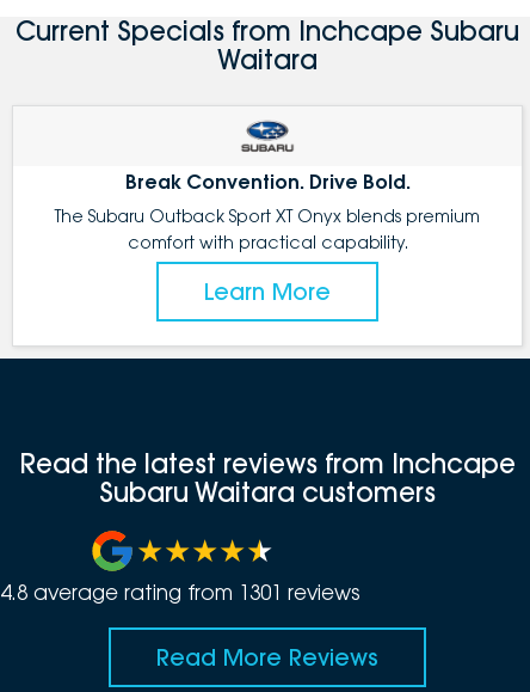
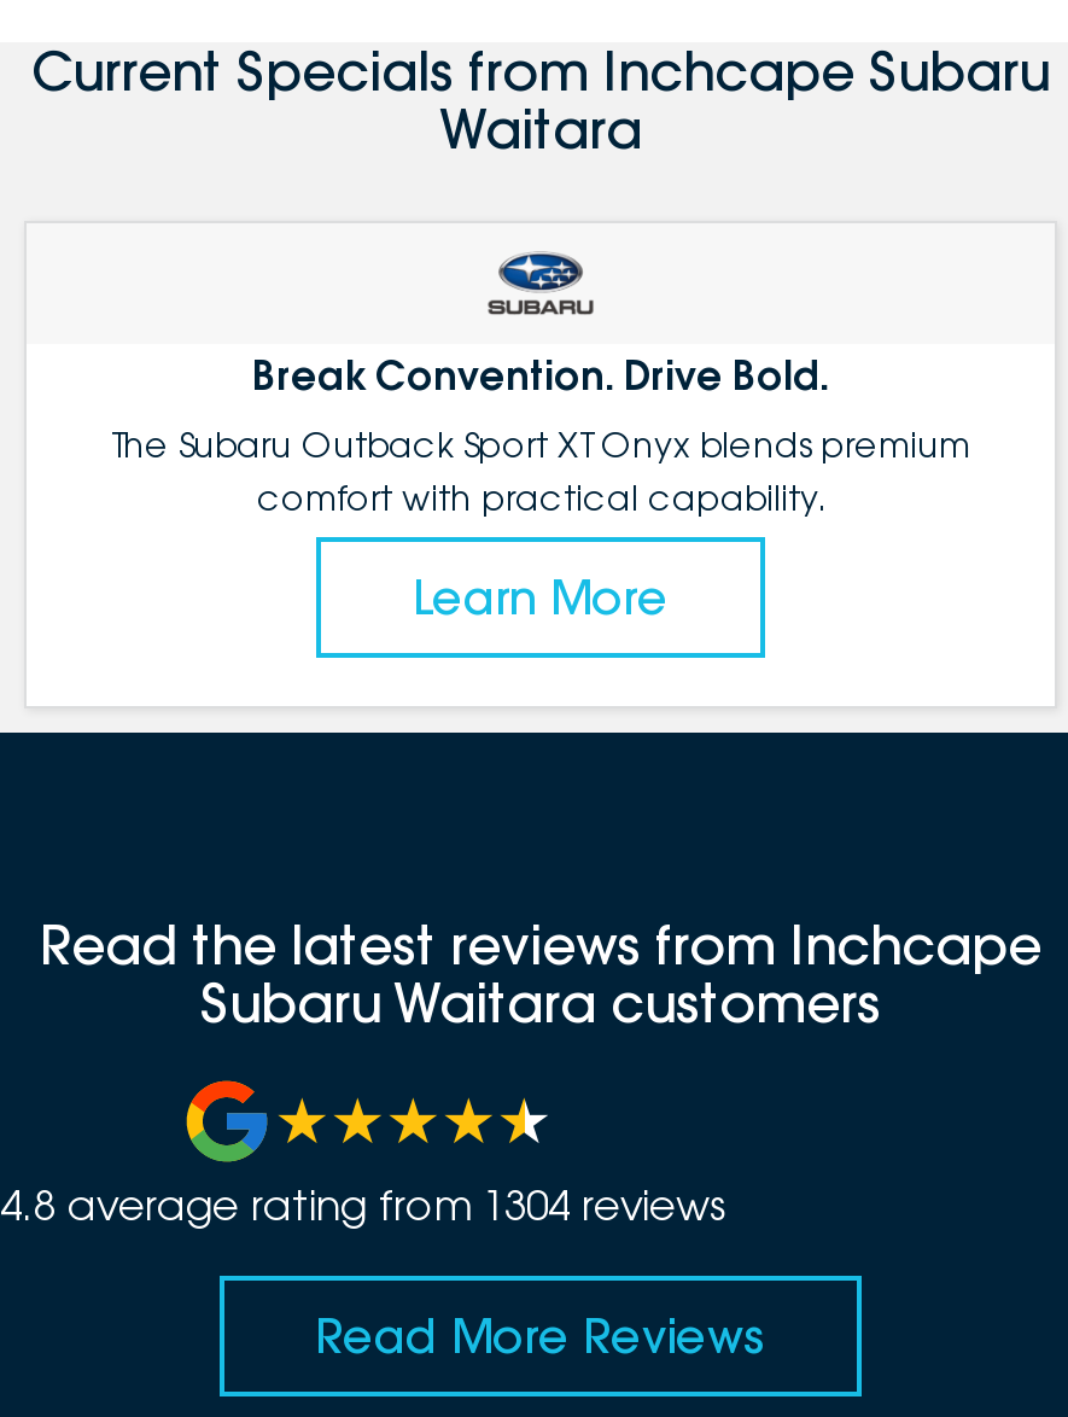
[0,580,360,605] 4.8 average rating from 1301 reviews -> [0,1180,729,1230] 4.8 average rating from 1304 reviews

